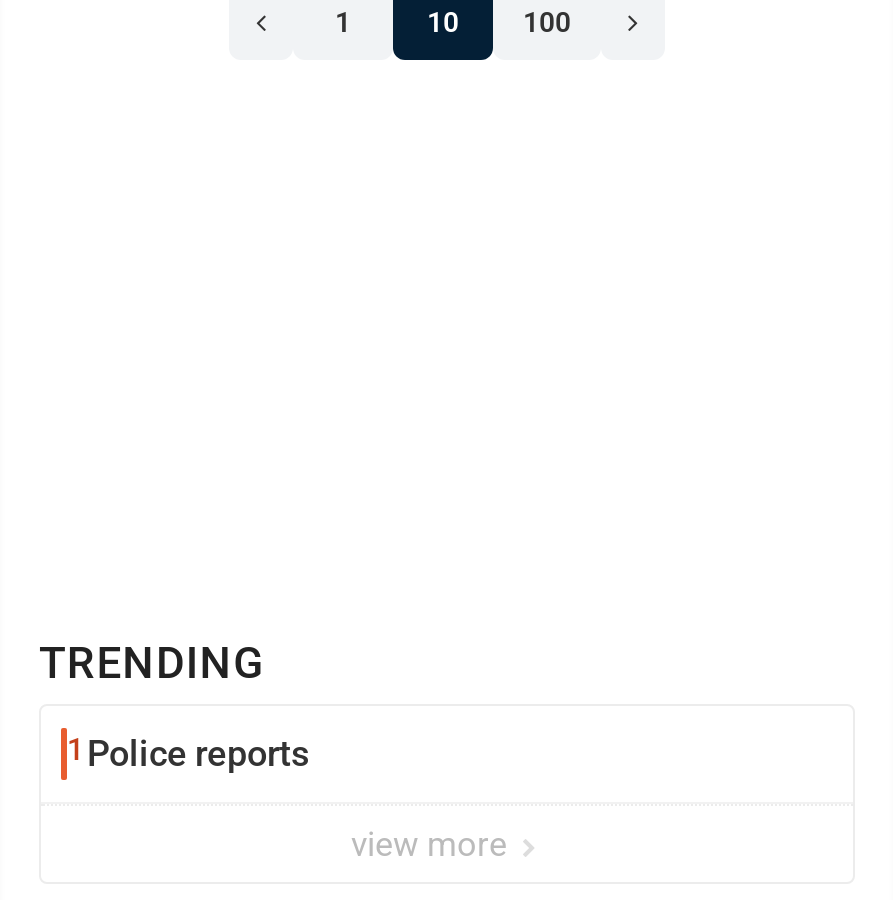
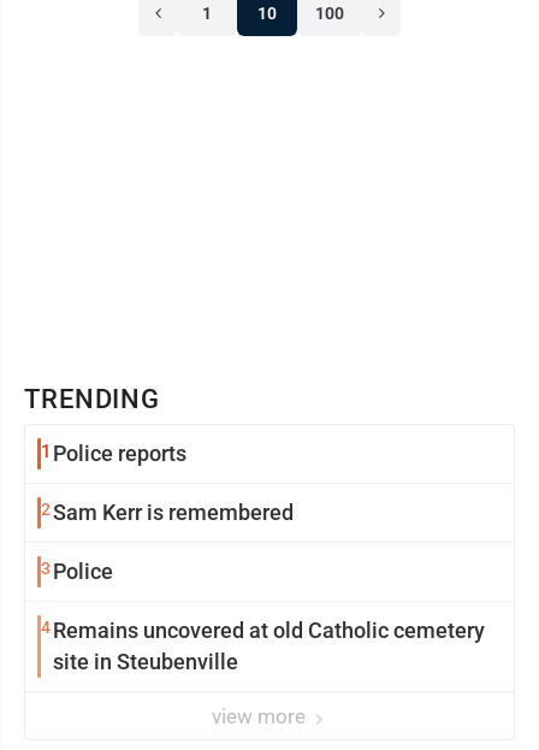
none -> [41,500,485,674] 2 Sam Kerr is remembered | 3 Police | 4 Remains uncovered at old Catholic cemetery | site in Steubenville

